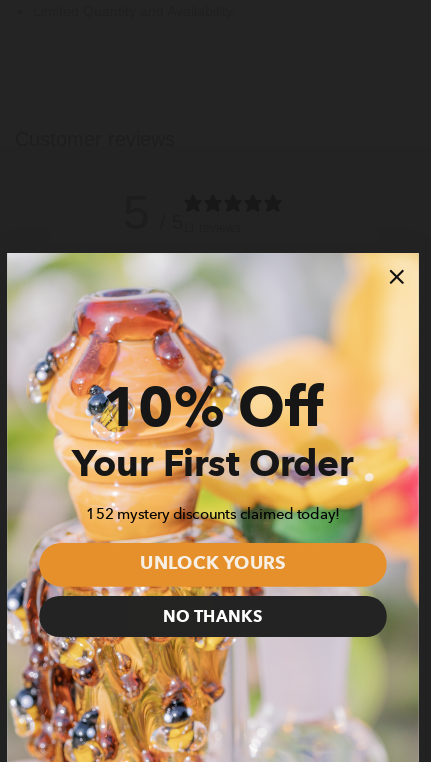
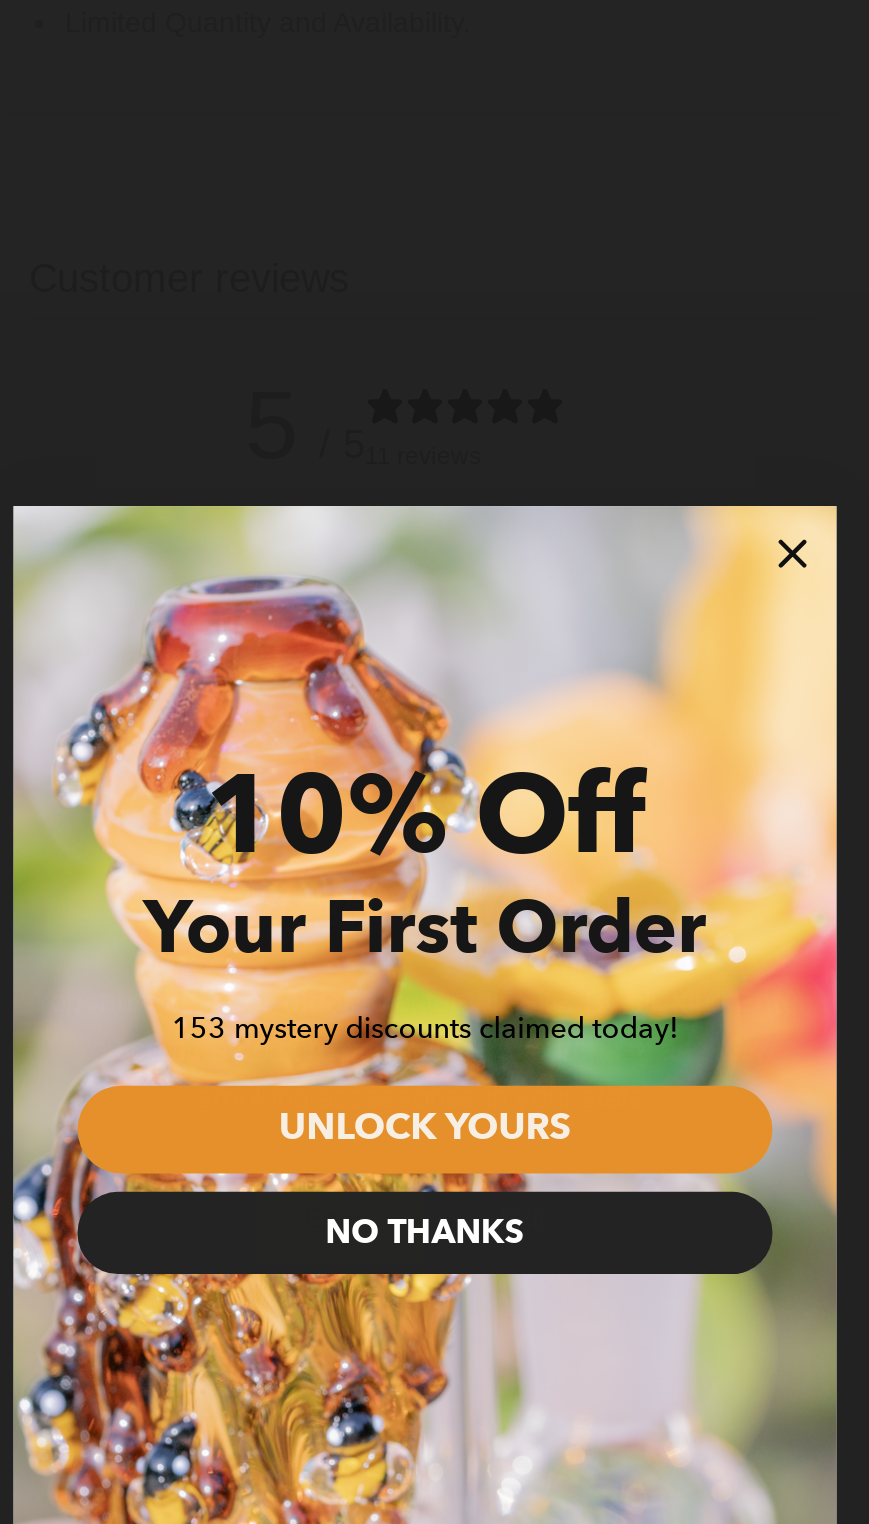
[86,508,340,522] 152 mystery discounts claimed today! -> [172,1015,678,1045] 153 mystery discounts claimed today!

